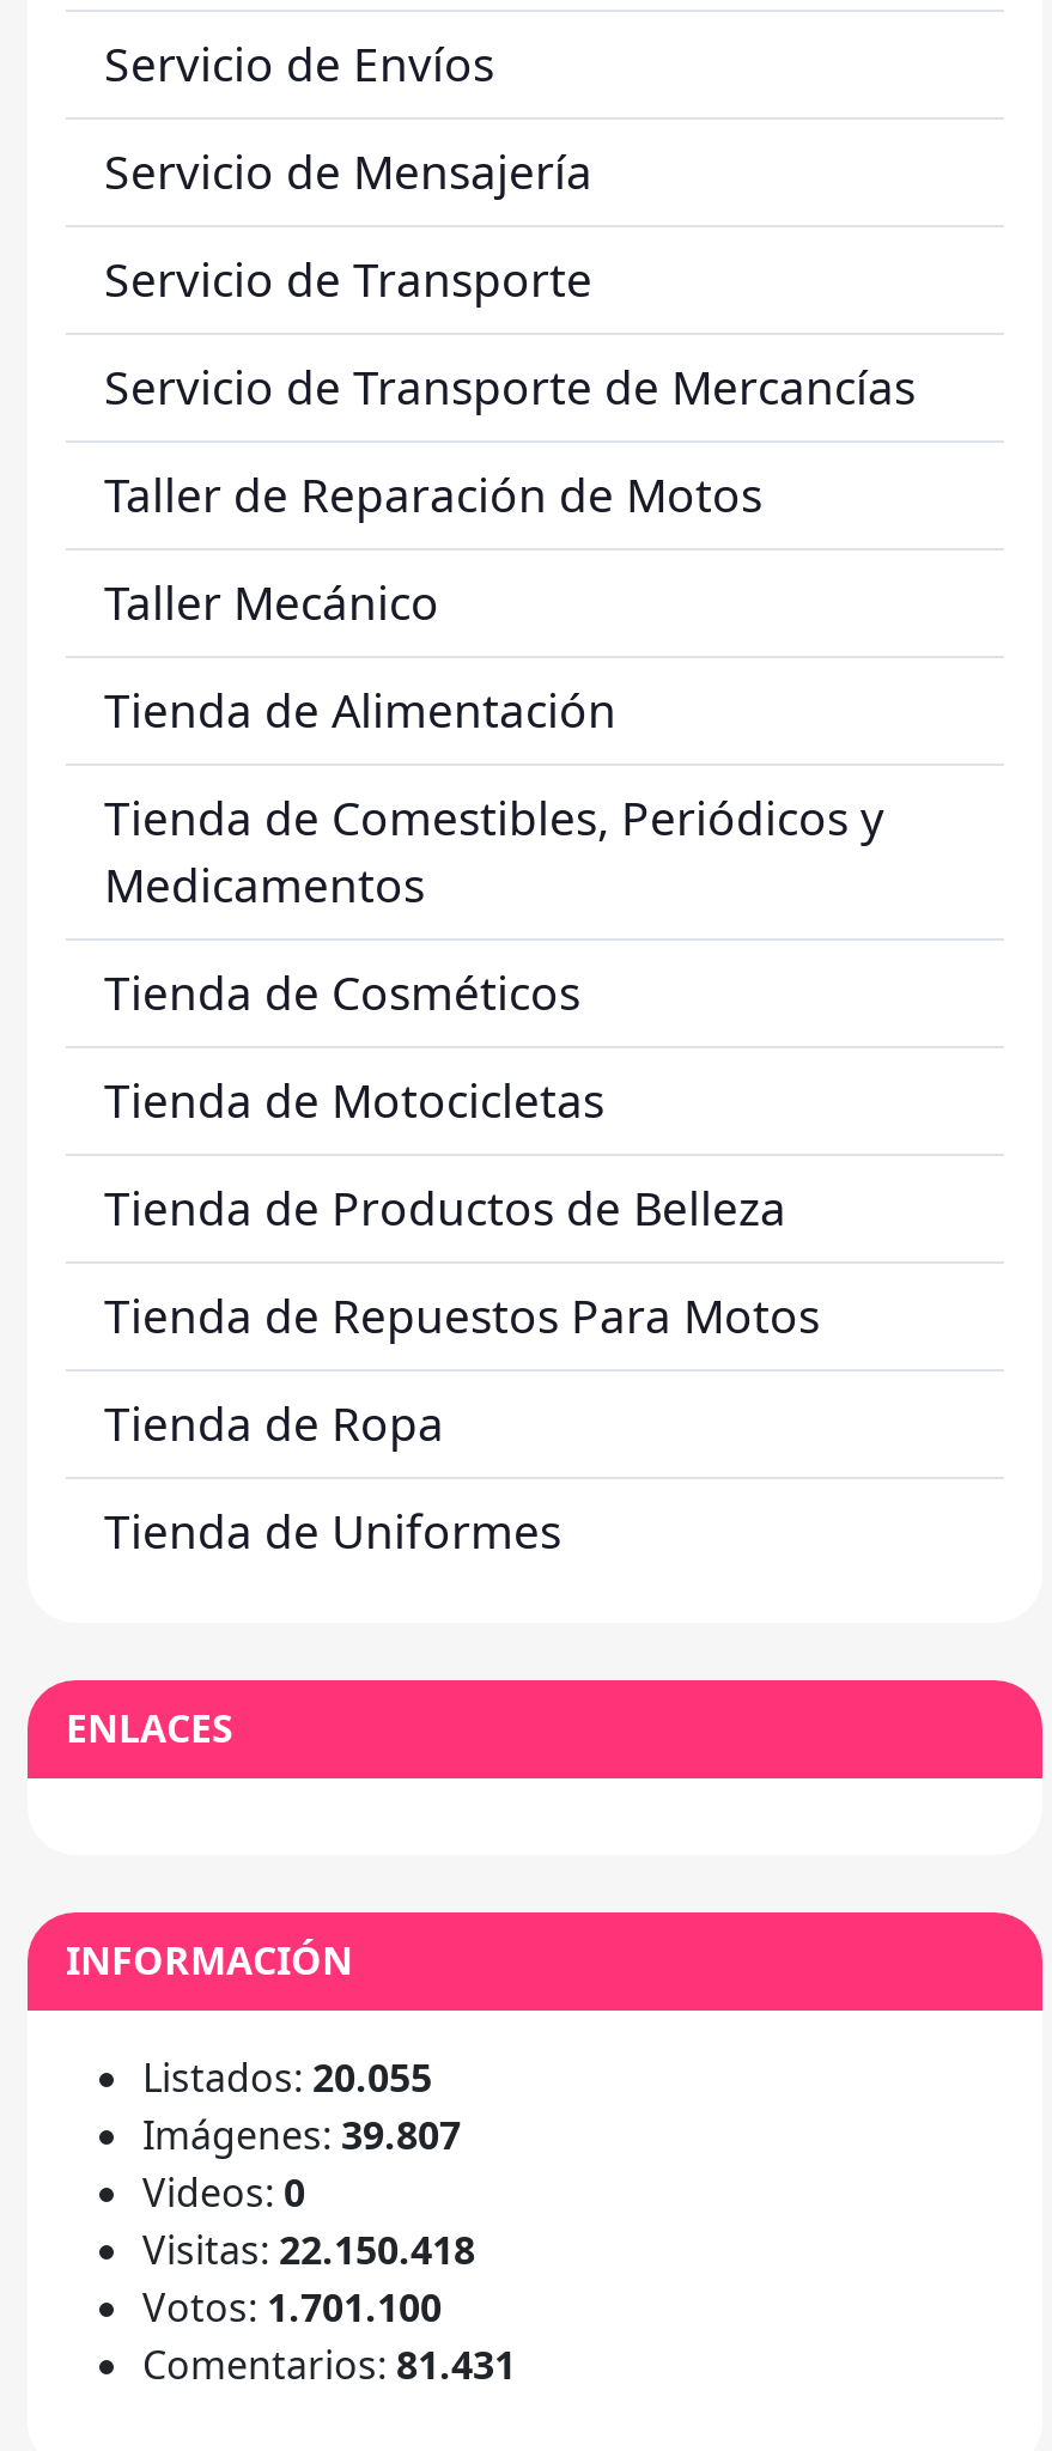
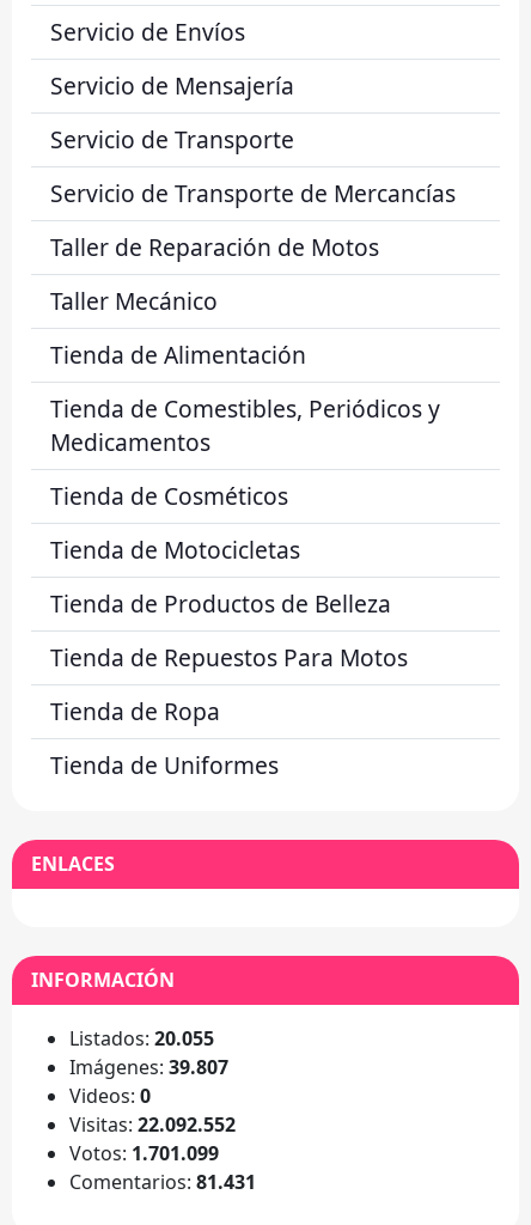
[142,2223,475,2276] Visitas: 22.150.418 -> [69,1111,236,1137] Visitas: 22.092.552
[142,2281,442,2333] Votos: 1.701.100 -> [69,1140,219,1166] Votos: 1.701.099

